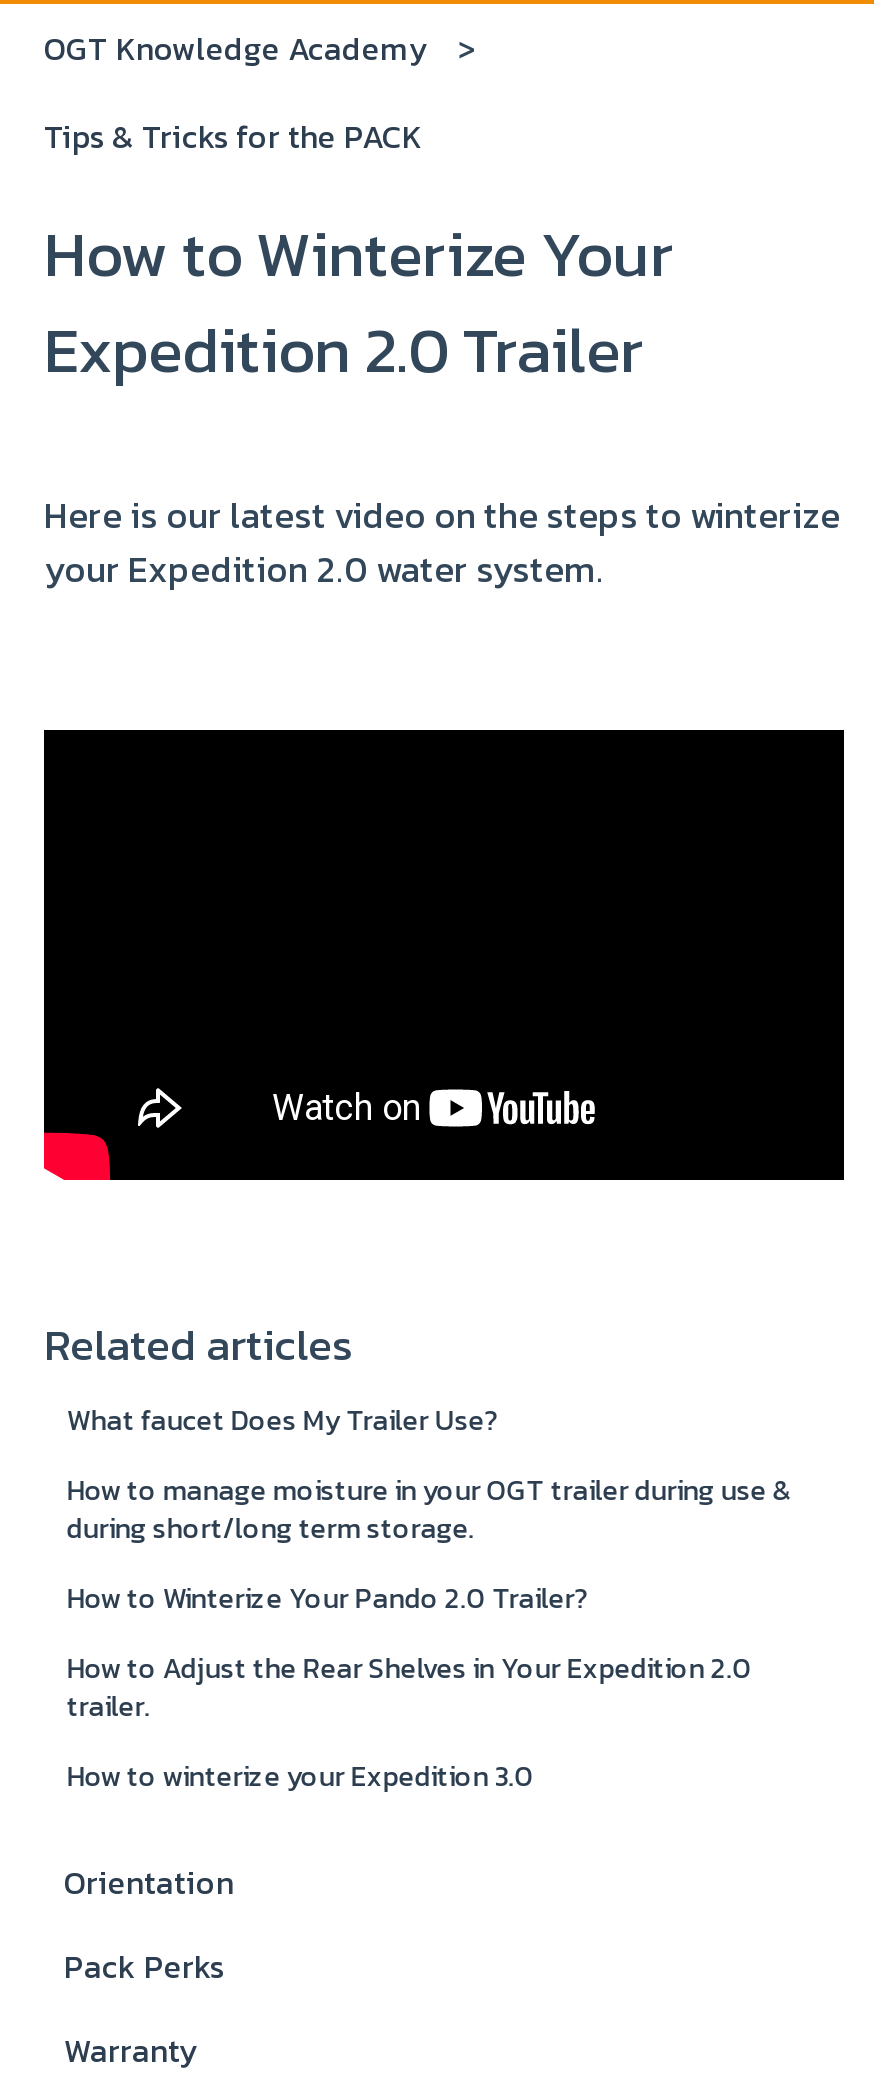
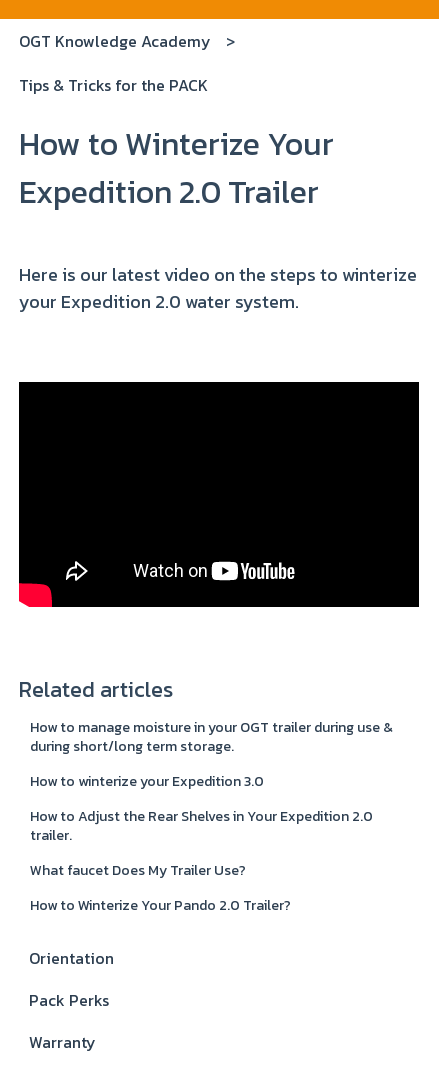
moved [66,1400,498,1442] -> [30,860,246,881]: What faucet Does My Trailer Use?
moved [66,1470,792,1550] -> [30,717,393,757]: How to manage moisture in your OGT trailer during use & | during short/long term storage.
moved [66,1578,588,1620] -> [30,895,291,916]: How to Winterize Your Pando 2.0 Trailer?
moved [66,1648,752,1728] -> [30,806,373,846]: How to Adjust the Rear Shelves in Your Expedition 2.0 | trailer.
moved [66,1756,534,1798] -> [30,771,264,792]: How to winterize your Expedition 3.0

